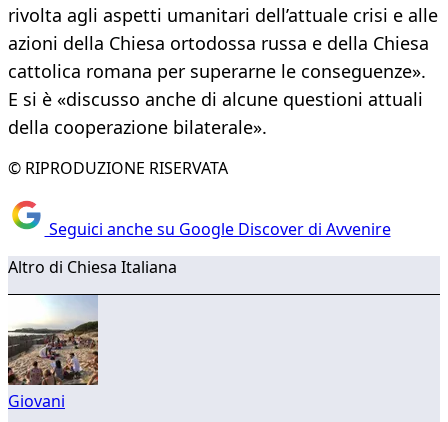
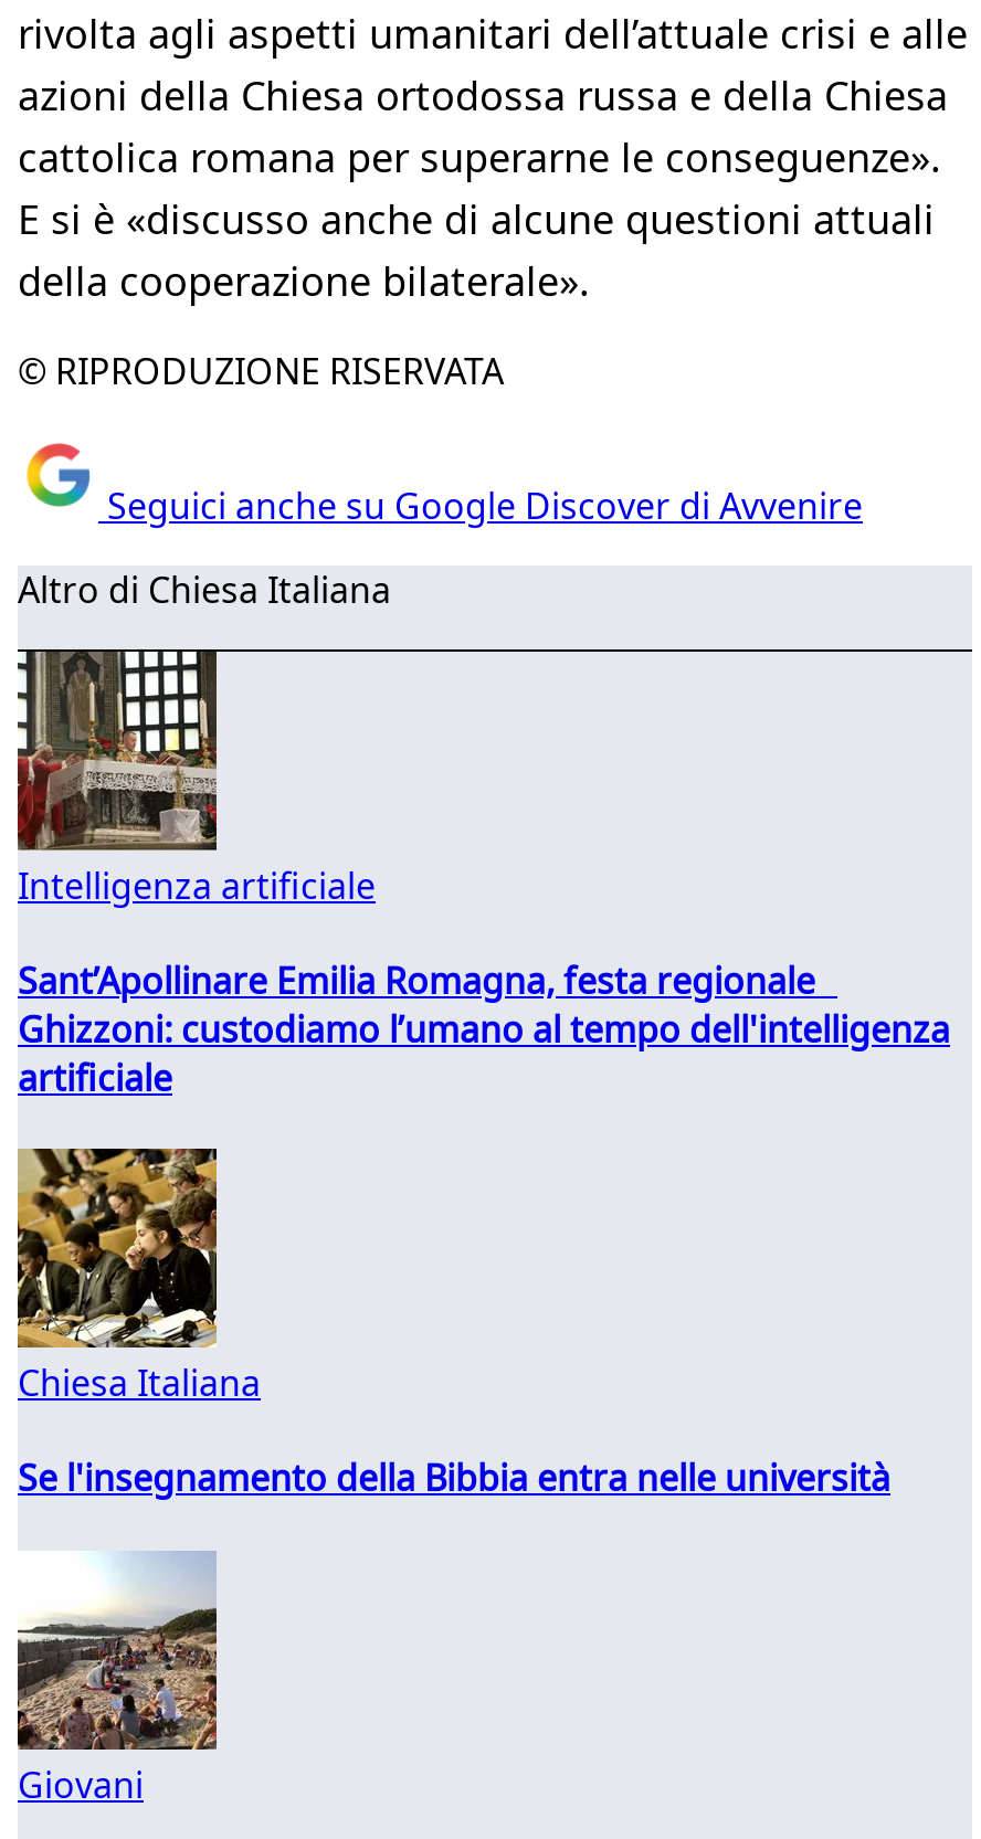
none -> [15,649,950,1102] [image] | Intelligenza artificiale | Sant’Apollinare Emilia Romagna, festa regionale | Ghizzoni: custodiamo l’umano al tempo dell'intelligenza | artificiale
none -> [15,1146,890,1503] [image] | Chiesa Italiana | Se l'insegnamento della Bibbia entra nelle università

